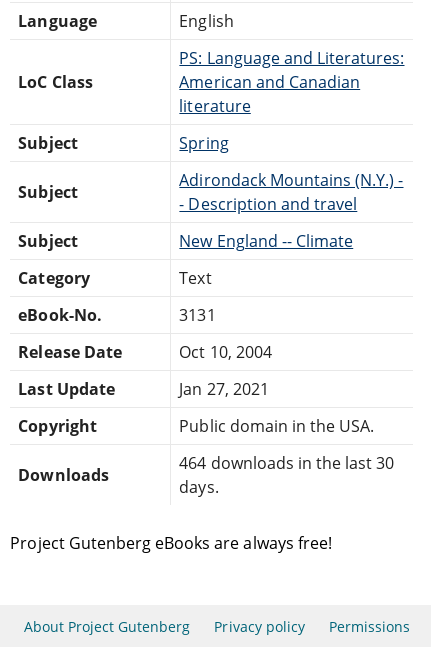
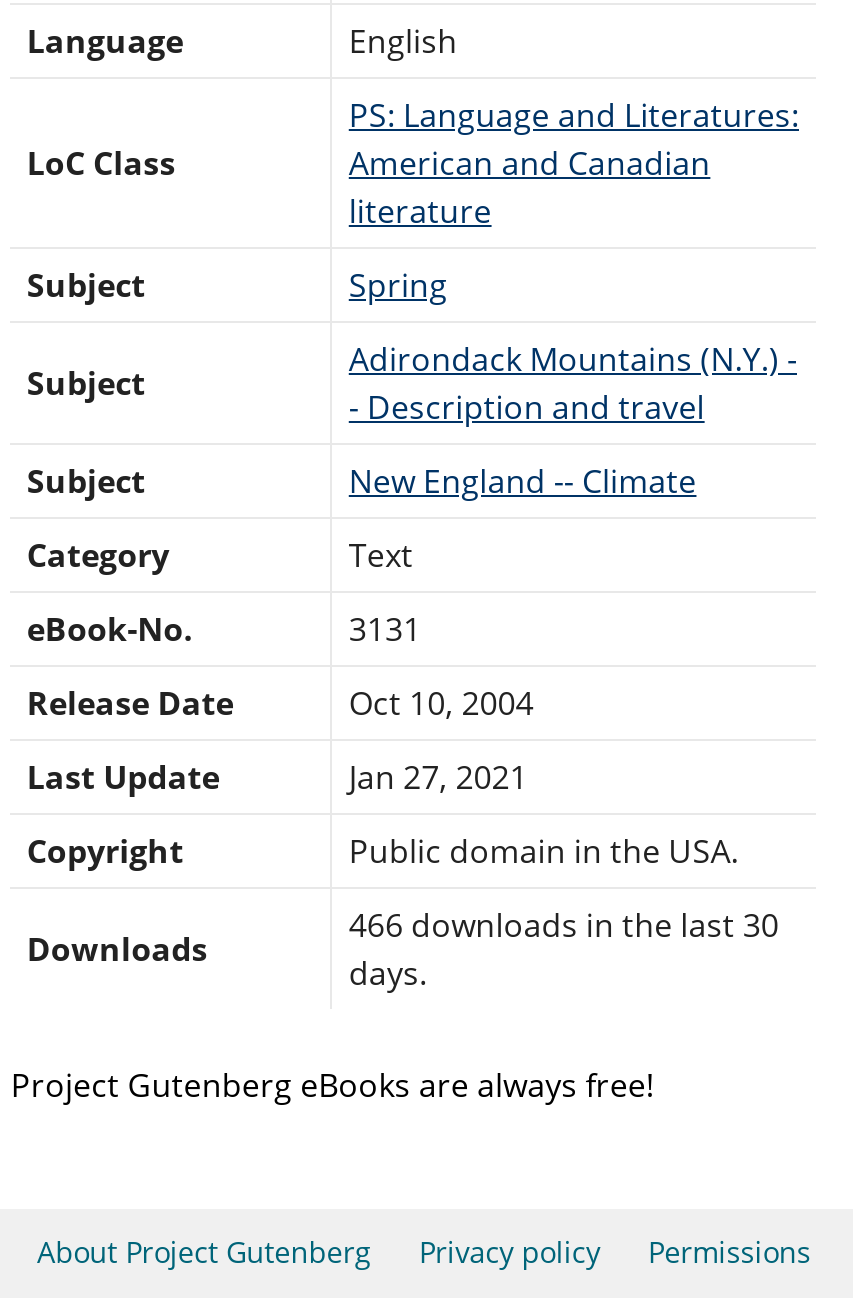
[179,452,394,474] 464 downloads in the last 30 -> [349,902,779,946] 466 downloads in the last 30

